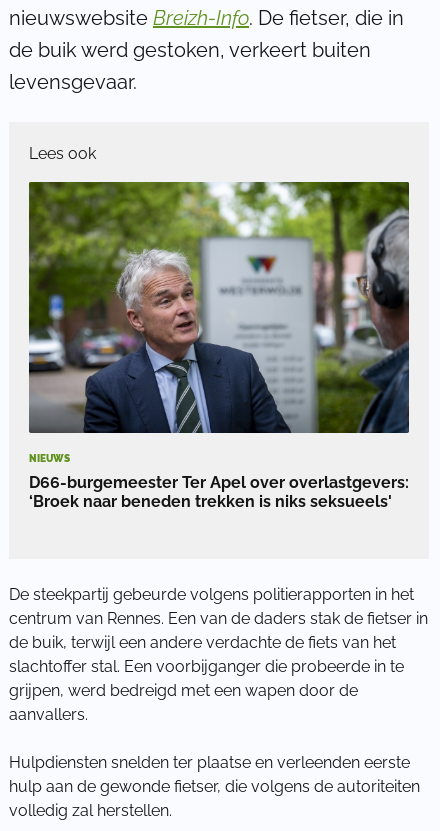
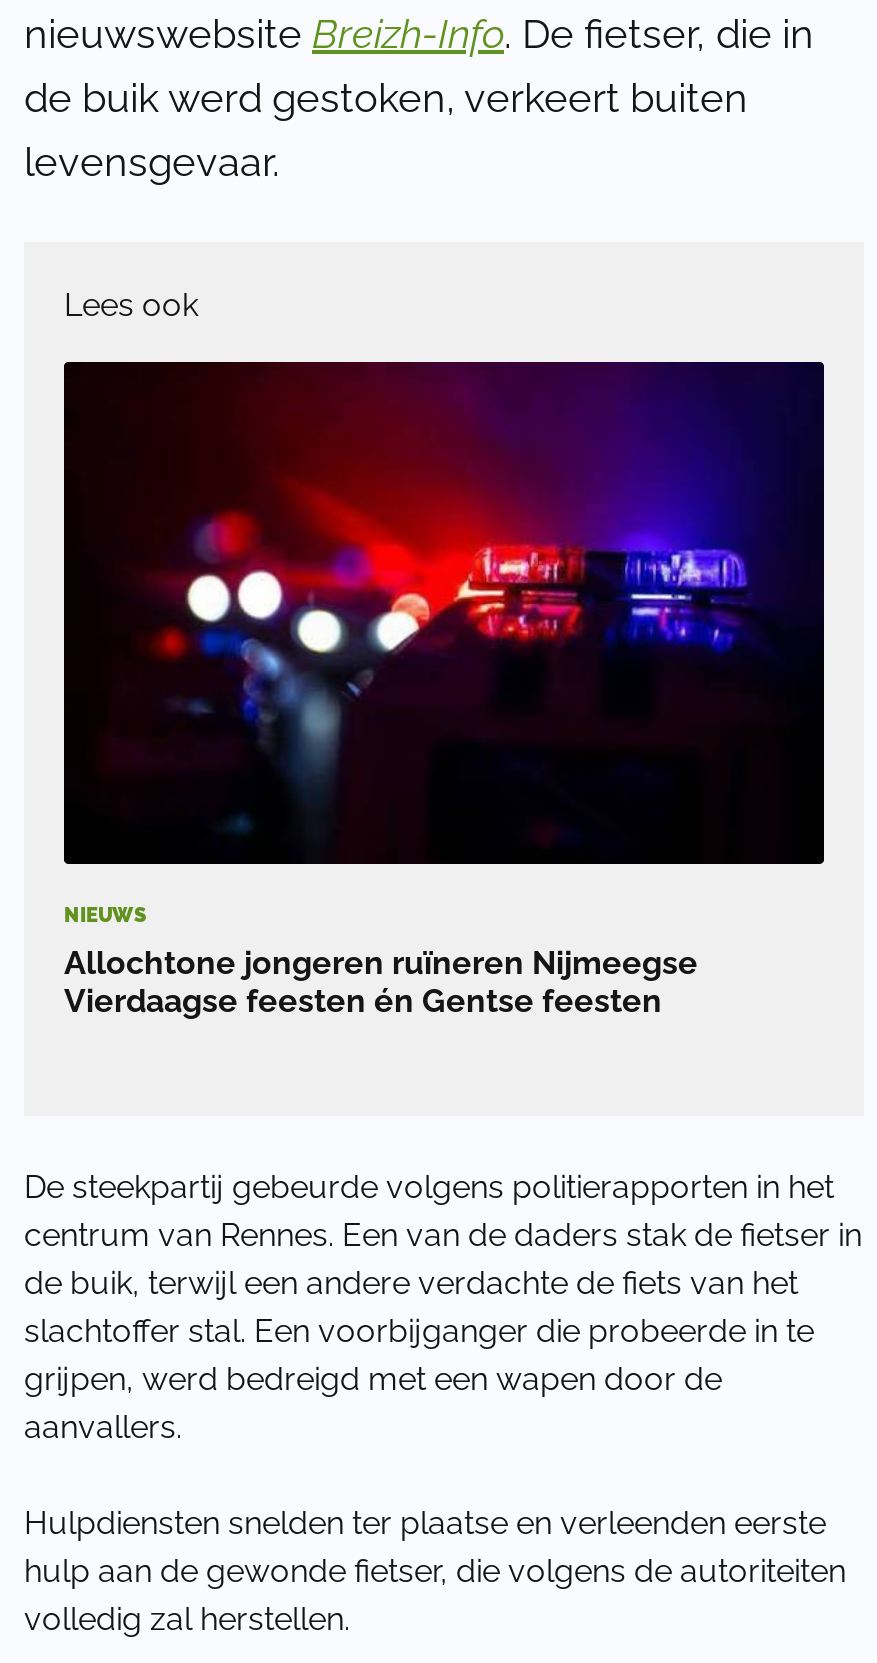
[28,181,410,511] [image] | D66-burgemeester Ter Apel over overlastgevers: | ‘Broek naar beneden trekken is niks seksueels' -> [62,360,826,1020] [image] | Allochtone jongeren ruïneren Nijmeegse | Vierdaagse feesten én Gentse feesten

